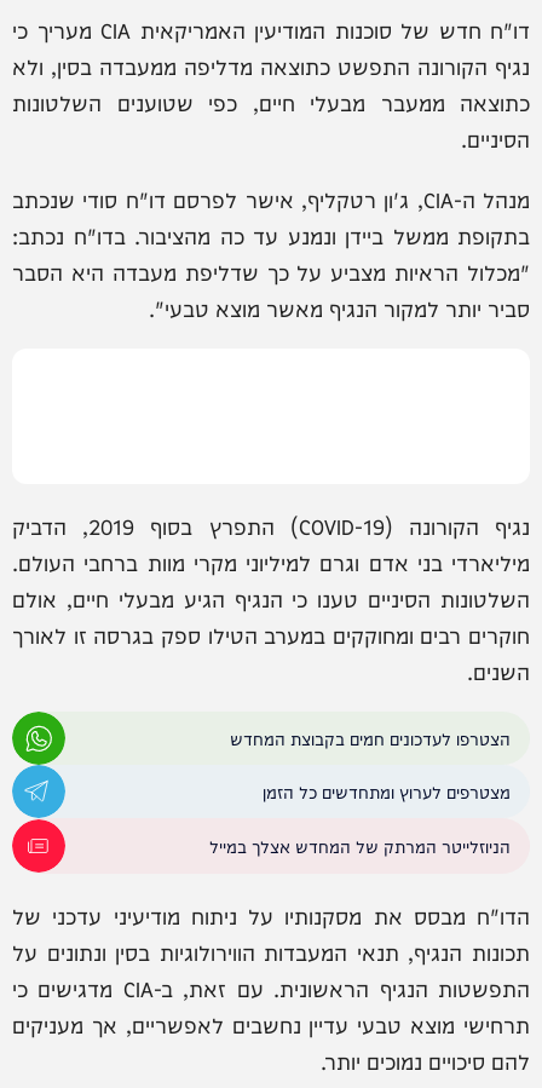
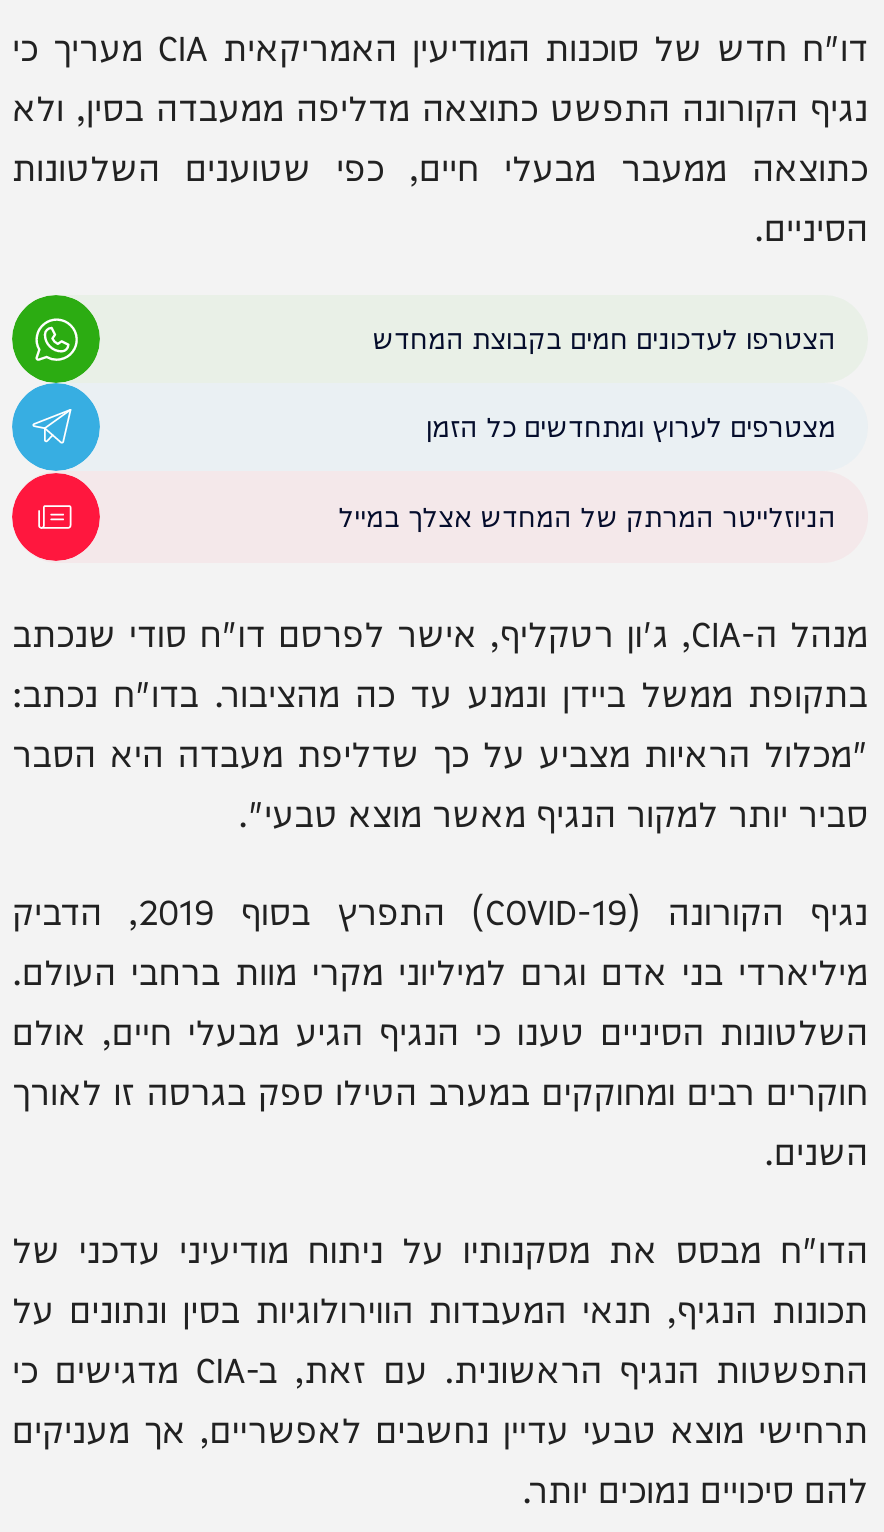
moved [12,217,530,324] -> [12,662,868,838]: בתקופת ממשל ביידן ונמנע עד כה מהציבור. בדו"ח נכתב: | "מכלול הראיות מצביע על כך שדליפת מעבדה היא הסבר | סביר יותר למקור הנגיף מאשר מוצא טבעי".
moved [12,544,530,687] -> [12,941,868,1177]: מיליארדי בני אדם וגרם למיליוני מקרי מוות ברחבי העולם. | השלטונות הסיניים טענו כי הנגיף הגיע מבעלי חיים, אולם | חוקרים רבים ומחוקקים במערב הטילו ספק בגרסה זו לאורך | השנים.
moved [209,724,511,859] -> [338,315,836,537]: הצטרפו לעדכונים חמים בקבוצת המחדש | מצטרפים לערוץ ומתחדשים כל הזמן | הניוזלייטר המרתק של המחדש אצלך במייל

